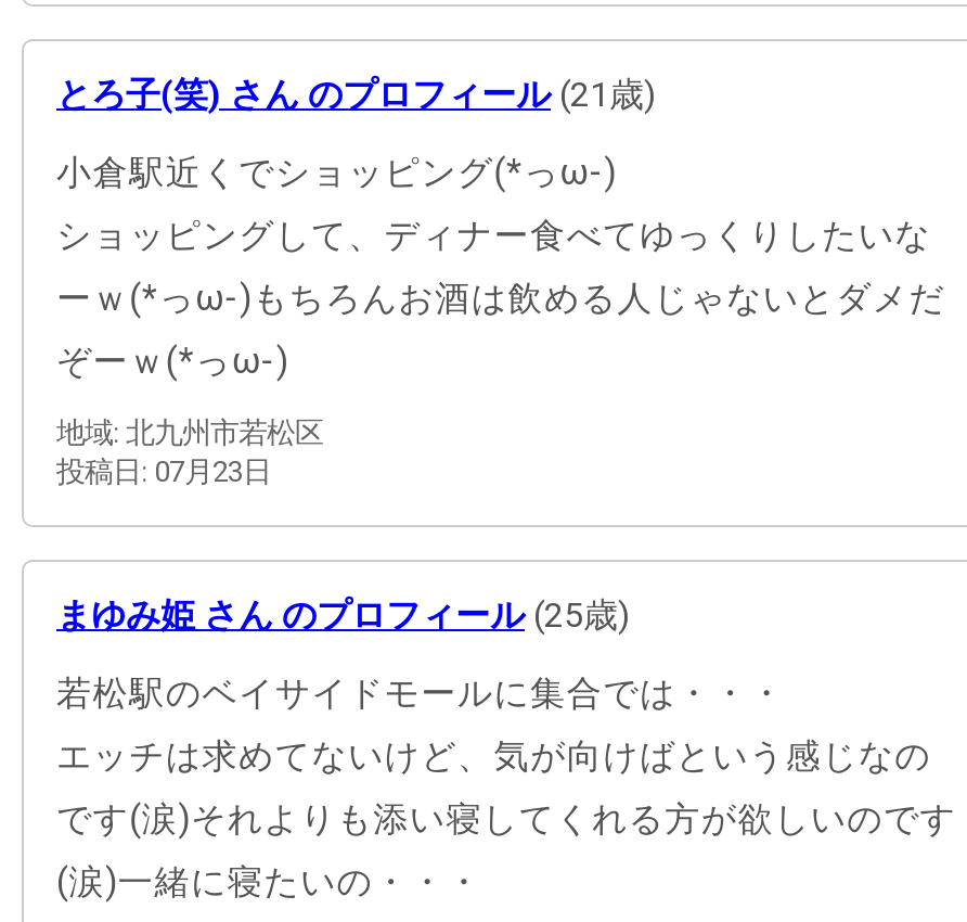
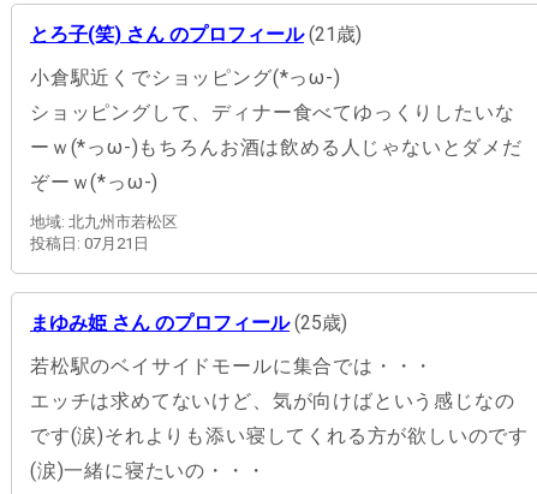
[56,457,271,489] 投稿日: 07月23日 -> [30,235,149,253] 投稿日: 07月21日

